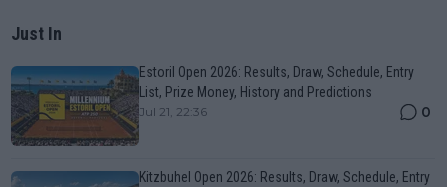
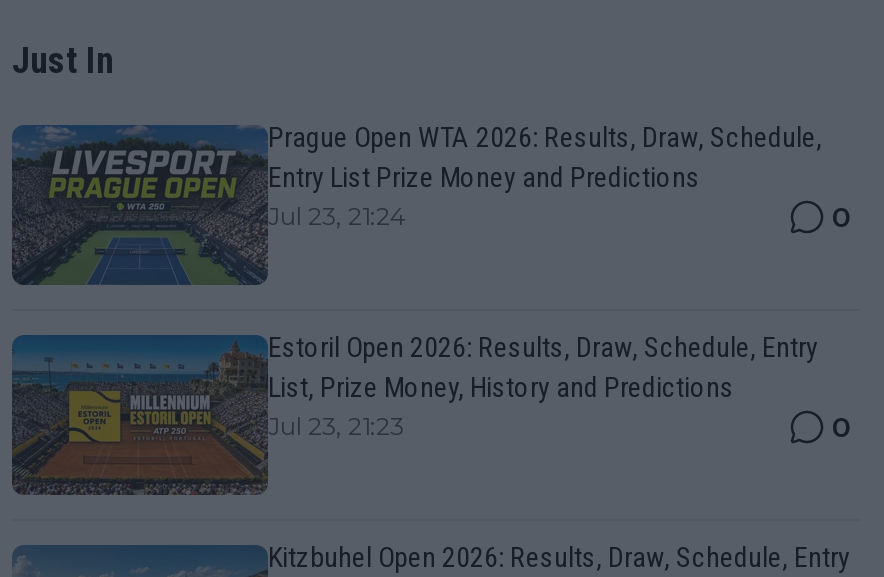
none -> [12,120,852,285] [image] | Prague Open WTA 2026: Results, Draw, Schedule, | Entry List Prize Money and Predictions | Jul 23, 21:24 | 0
[139,103,207,118] Jul 21, 22:36 -> [268,410,404,440] Jul 23, 21:23

